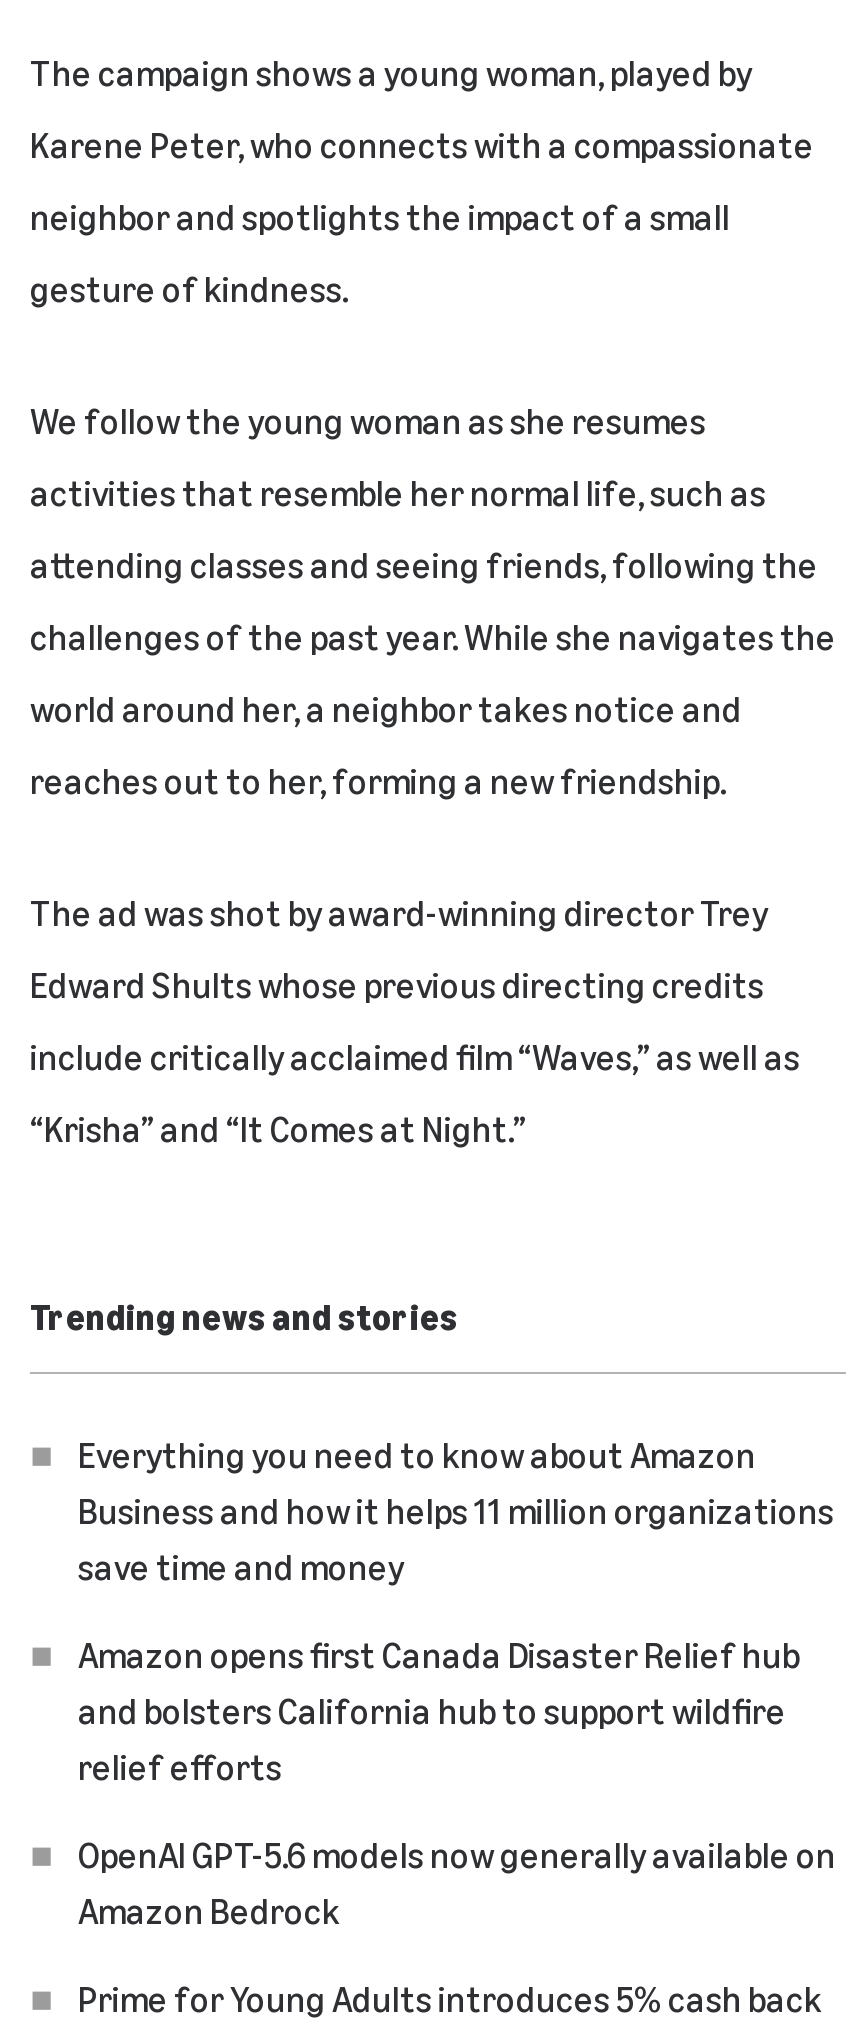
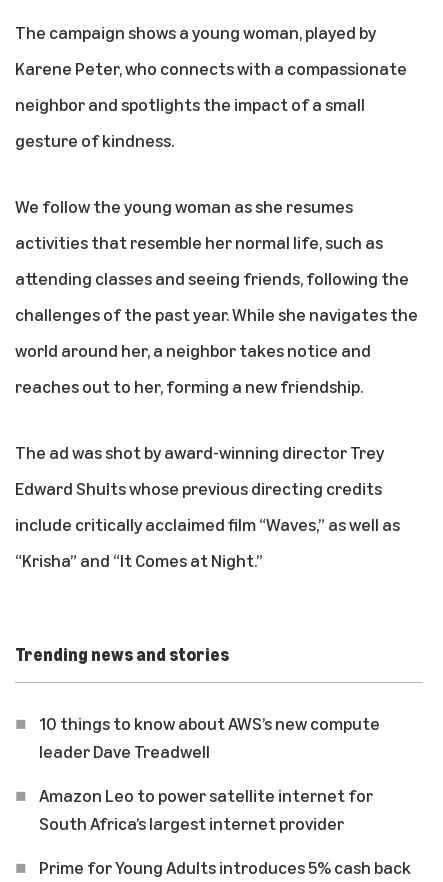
[78,1431,836,1931] Everything you need to know about Amazon | Business and how it helps 11 million organizations | save time and money | Amazon opens first Canada Disaster Relief hub | and bolsters California hub to support wildfire | relief efforts | OpenAI GPT-5.6 models now generally available on | Amazon Bedrock -> [39,712,380,834] 10 things to know about AWS’s new compute | leader Dave Treadwell | Amazon Leo to power satellite internet for | South Africa’s largest internet provider

